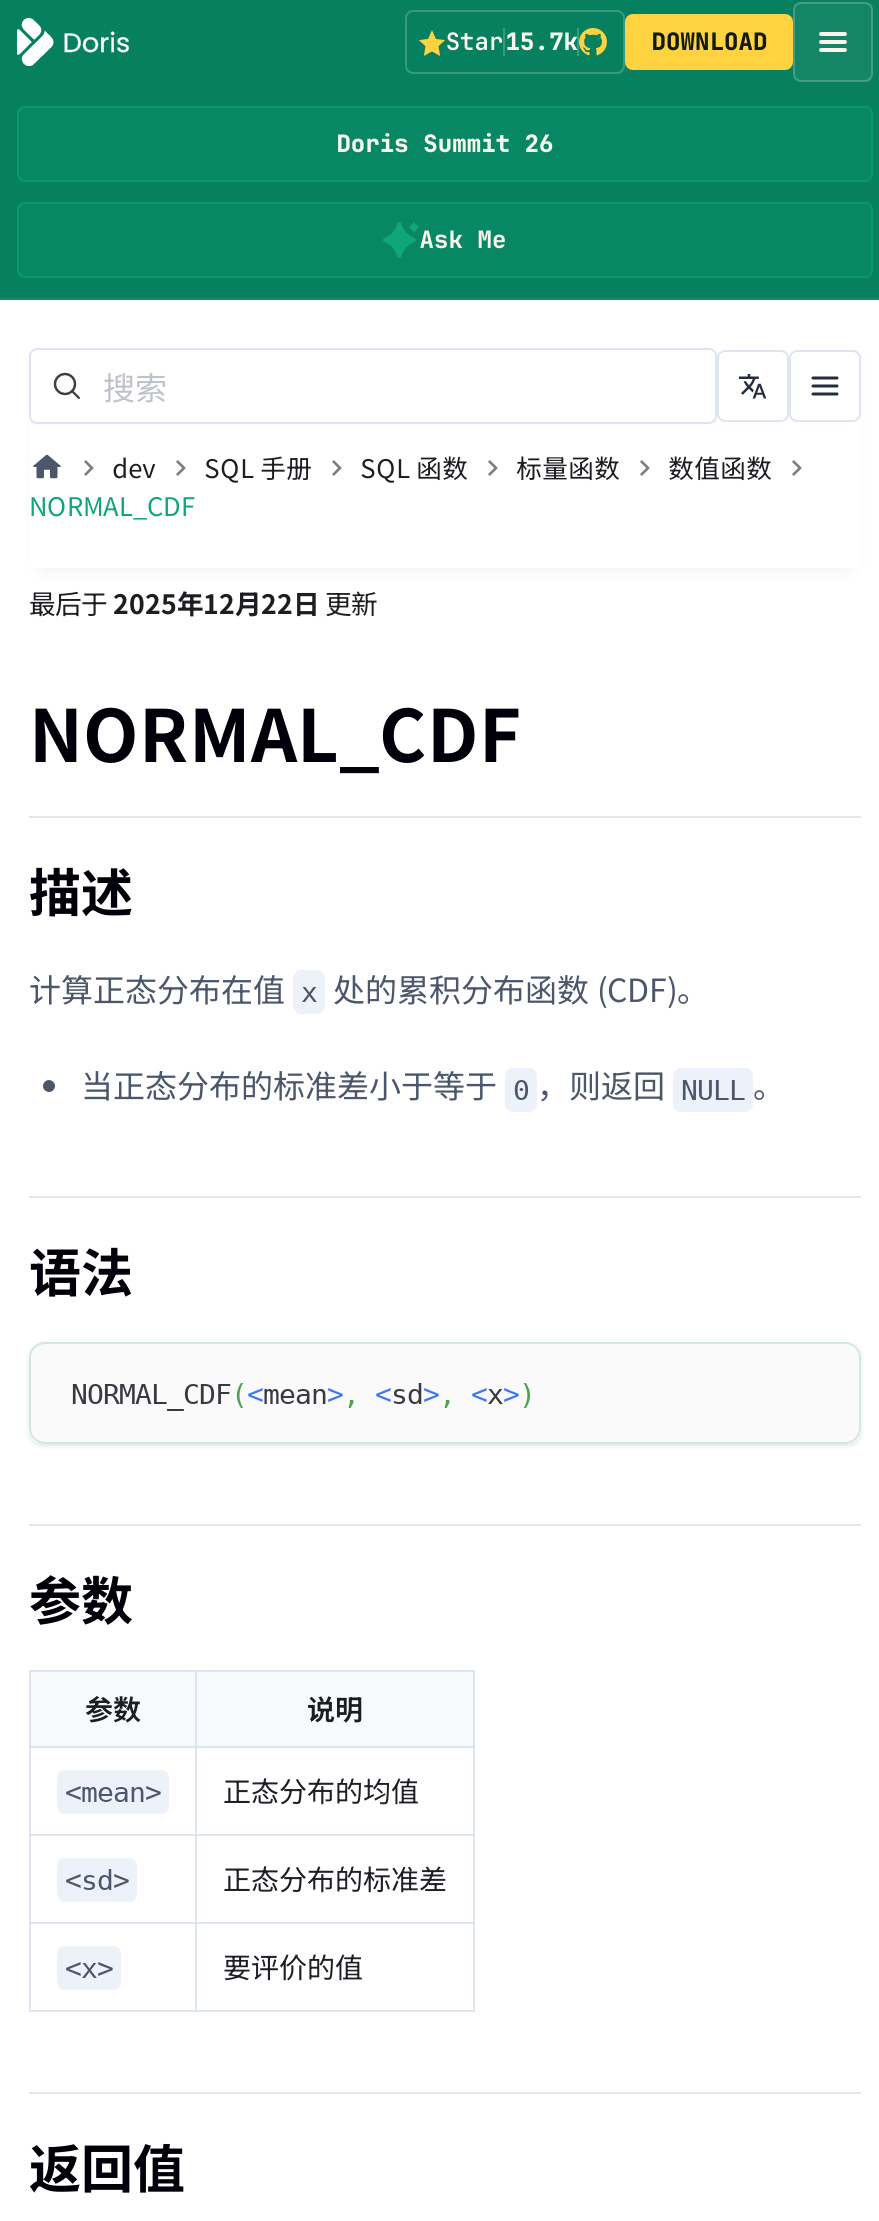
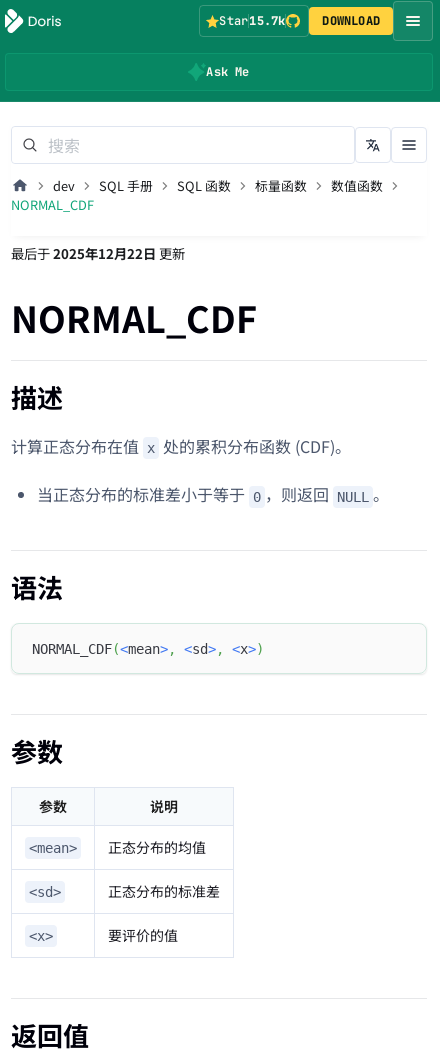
[336,128,554,160] Doris Summit 26 -> none

